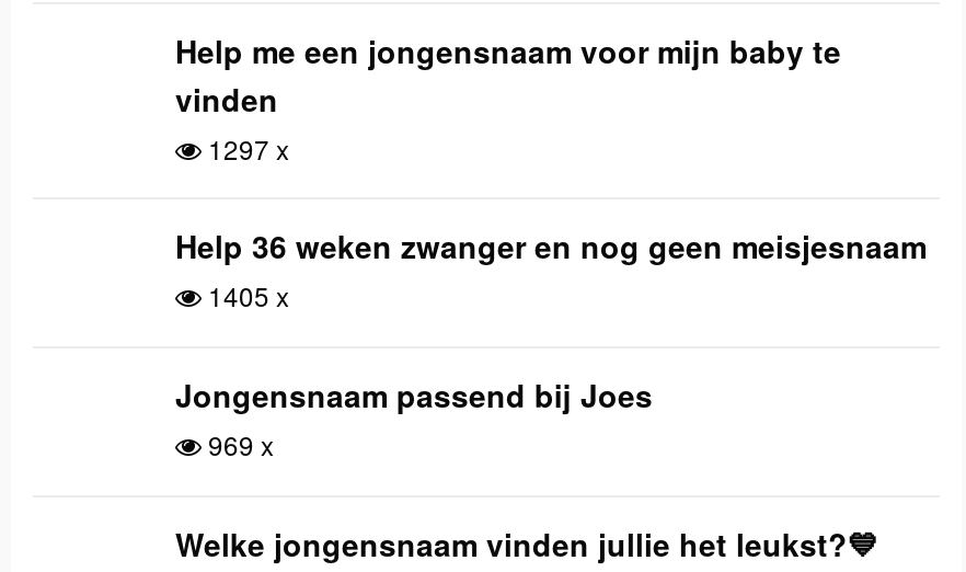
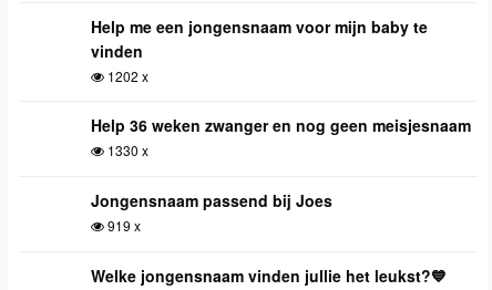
[202,129,289,167] 1297 x -> [104,66,148,85] 1202 x
[202,276,289,313] 1405 x -> [104,141,148,159] 1330 x
[202,425,274,462] 969 x -> [104,216,141,235] 919 x

